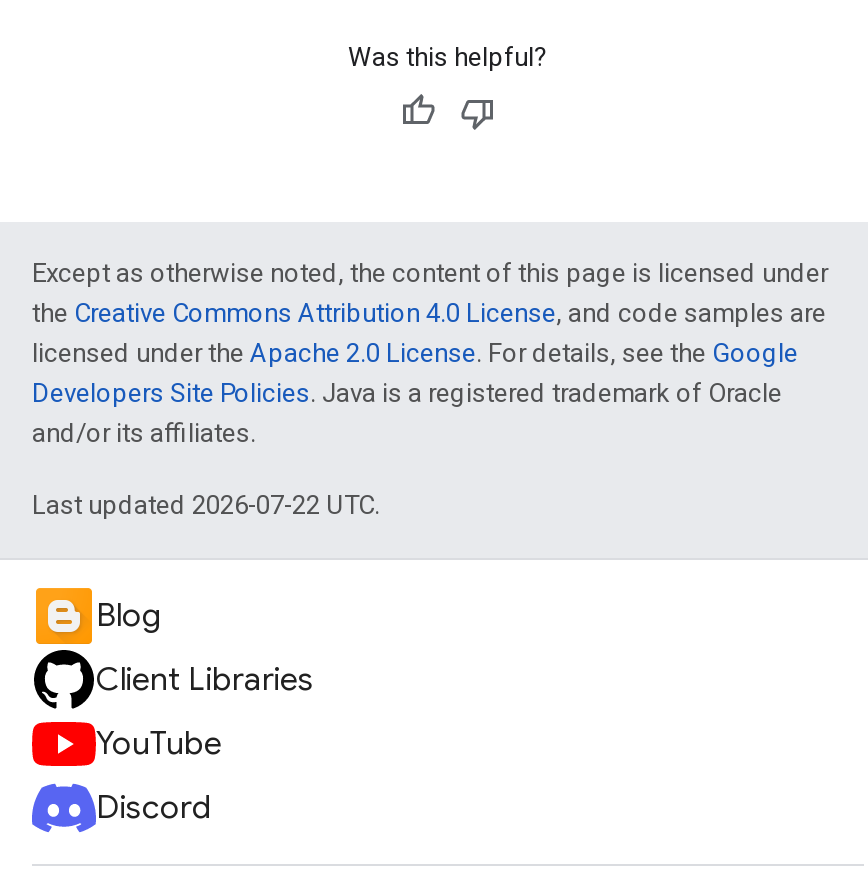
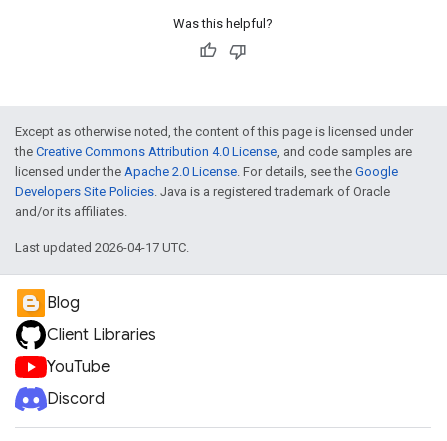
[32,490,380,520] Last updated 2026-07-22 UTC. -> [15,240,189,255] Last updated 2026-04-17 UTC.

